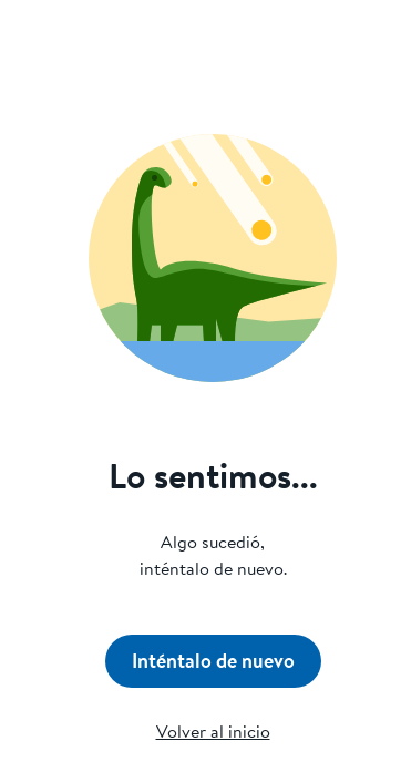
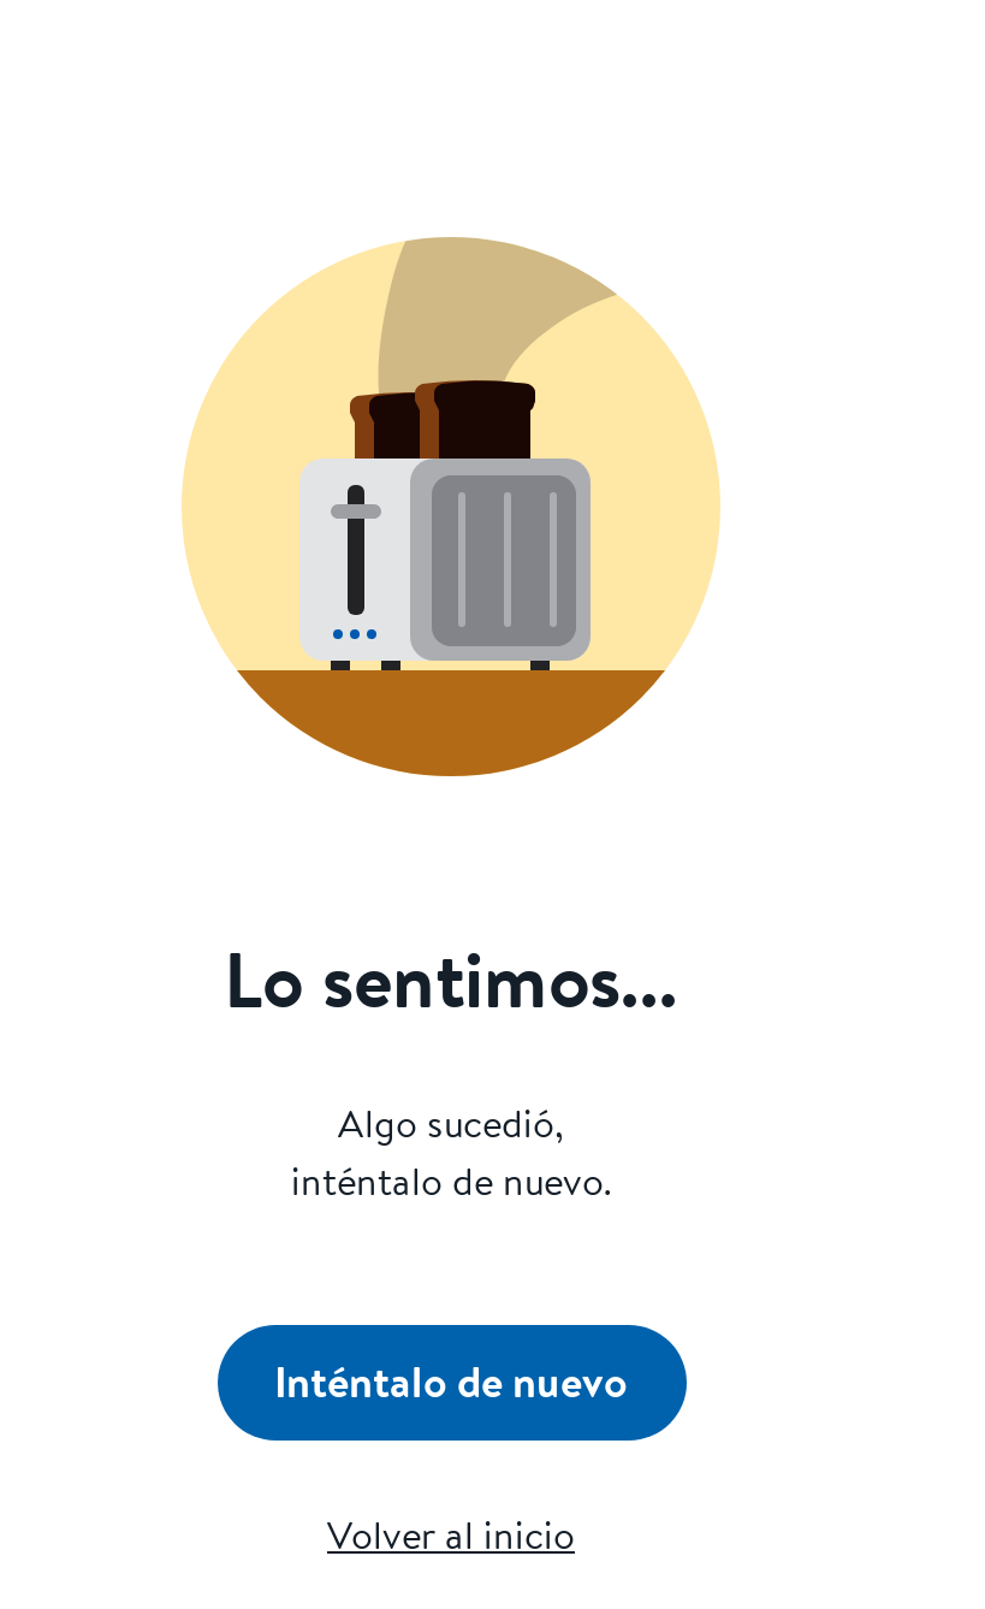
[100,135,326,383] [image] -> [208,237,689,779] [image]

